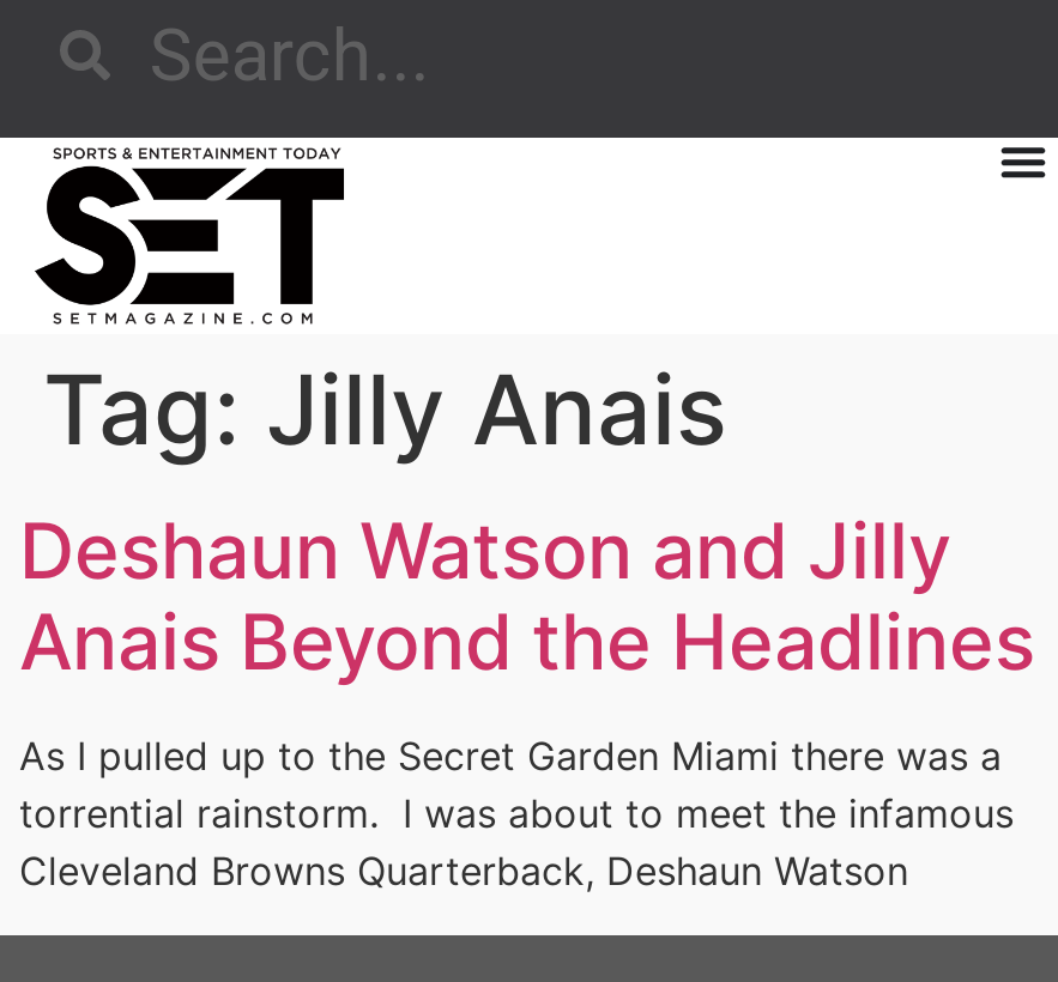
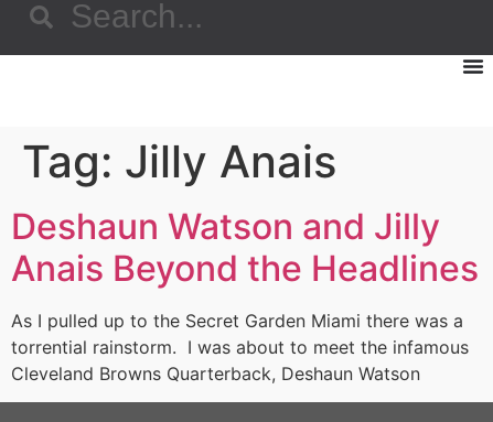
[34,145,347,325] [image] -> none

